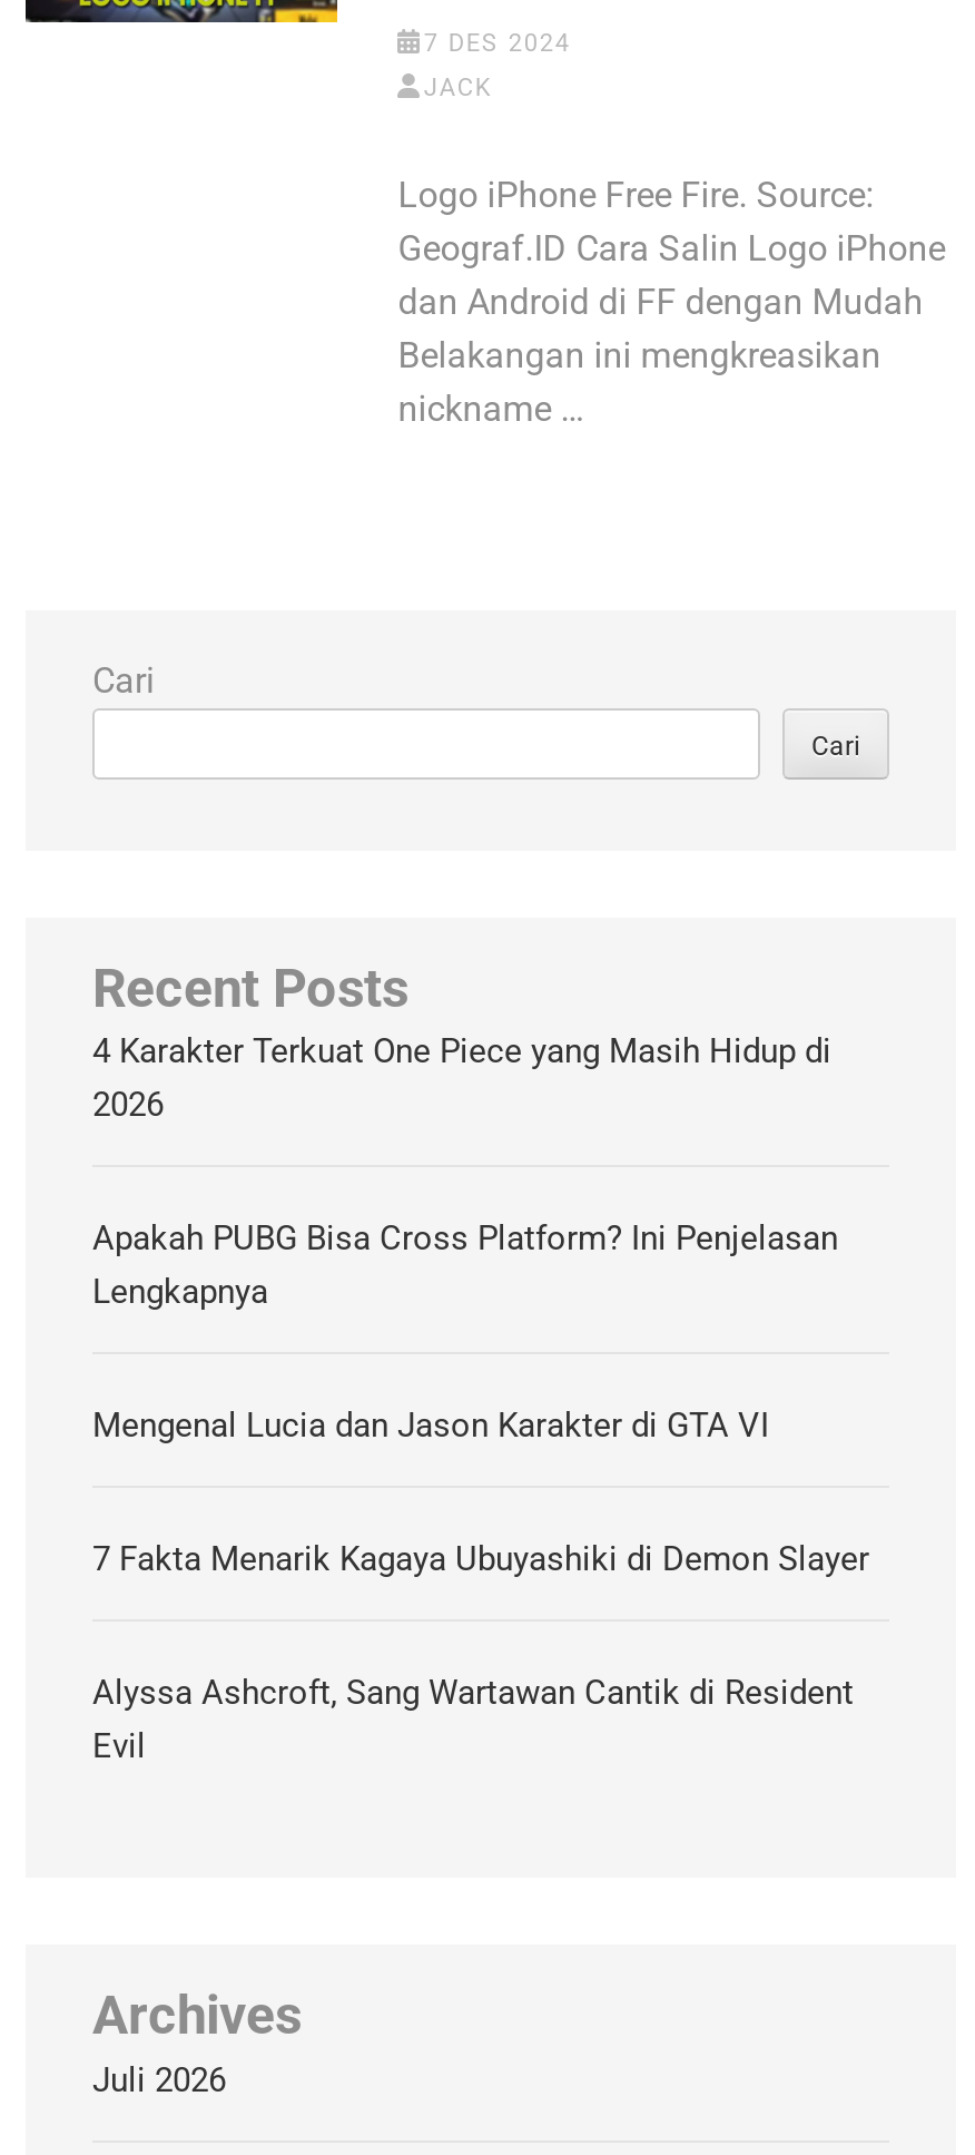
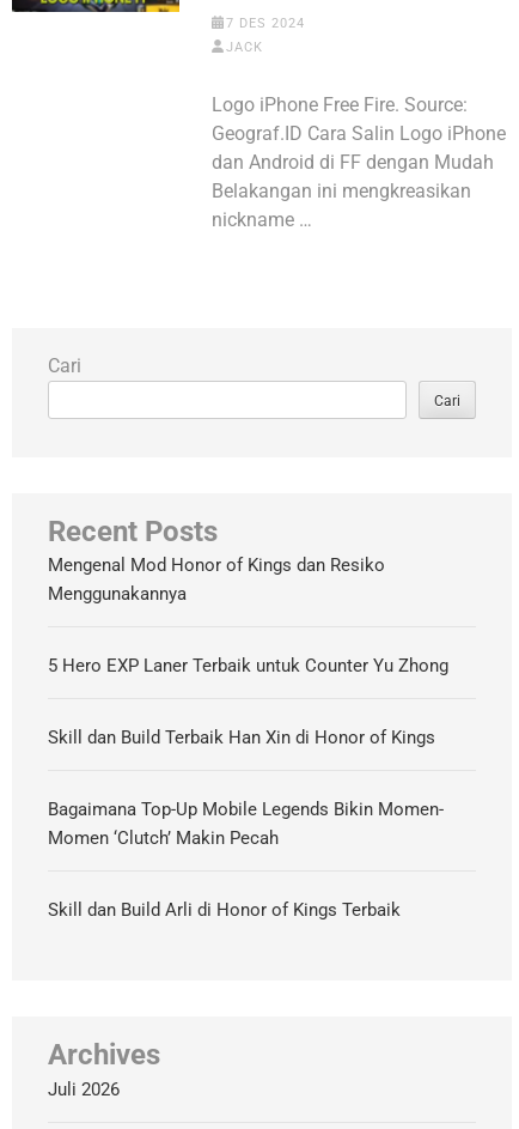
[92,1032,831,1126] 4 Karakter Terkuat One Piece yang Masih Hidup di | 2026 -> [48,555,385,605] Mengenal Mod Honor of Kings dan Resiko | Menggunakannya
[92,1219,838,1313] Apakah PUBG Bisa Cross Platform? Ini Penjelasan | Lengkapnya -> [48,655,448,677] 5 Hero EXP Laner Terbaik untuk Counter Yu Zhong
[92,1406,769,1446] Mengenal Lucia dan Jason Karakter di GTA VI -> [48,727,435,749] Skill dan Build Terbaik Han Xin di Honor of Kings
[92,1540,869,1580] 7 Fakta Menarik Kagaya Ubuyashiki di Demon Slayer -> [48,799,444,849] Bagaimana Top-Up Mobile Legends Bikin Momen- | Momen ‘Clutch’ Makin Pecah
[92,1674,854,1767] Alyssa Ashcroft, Sang Wartawan Cantik di Resident | Evil -> [48,900,401,921] Skill dan Build Arli di Honor of Kings Terbaik

